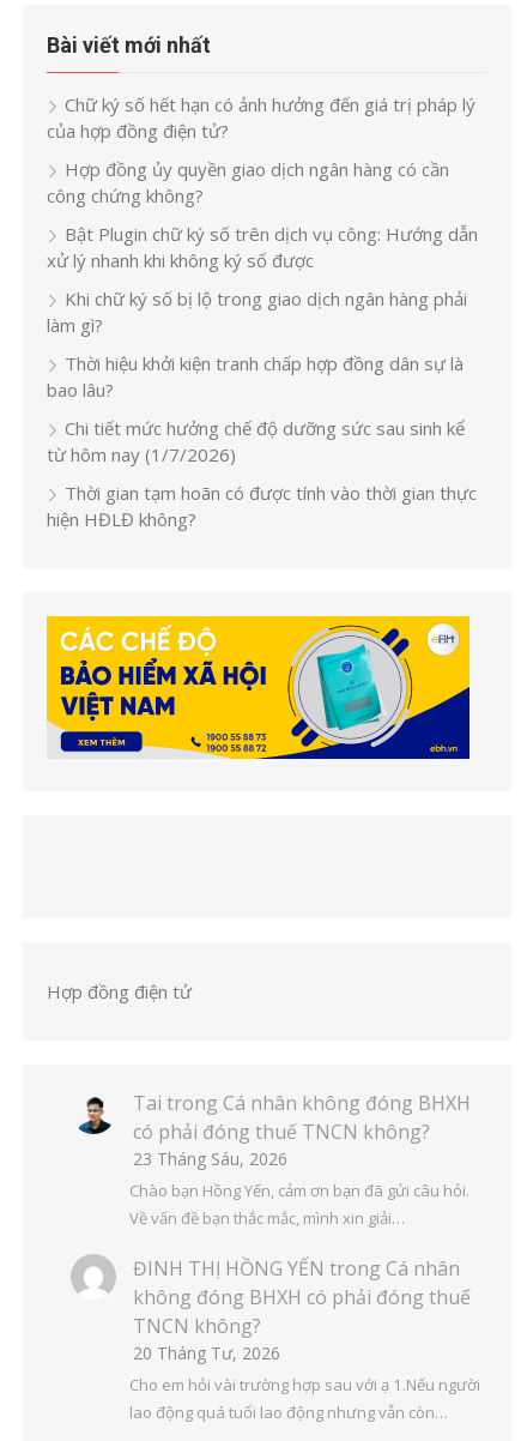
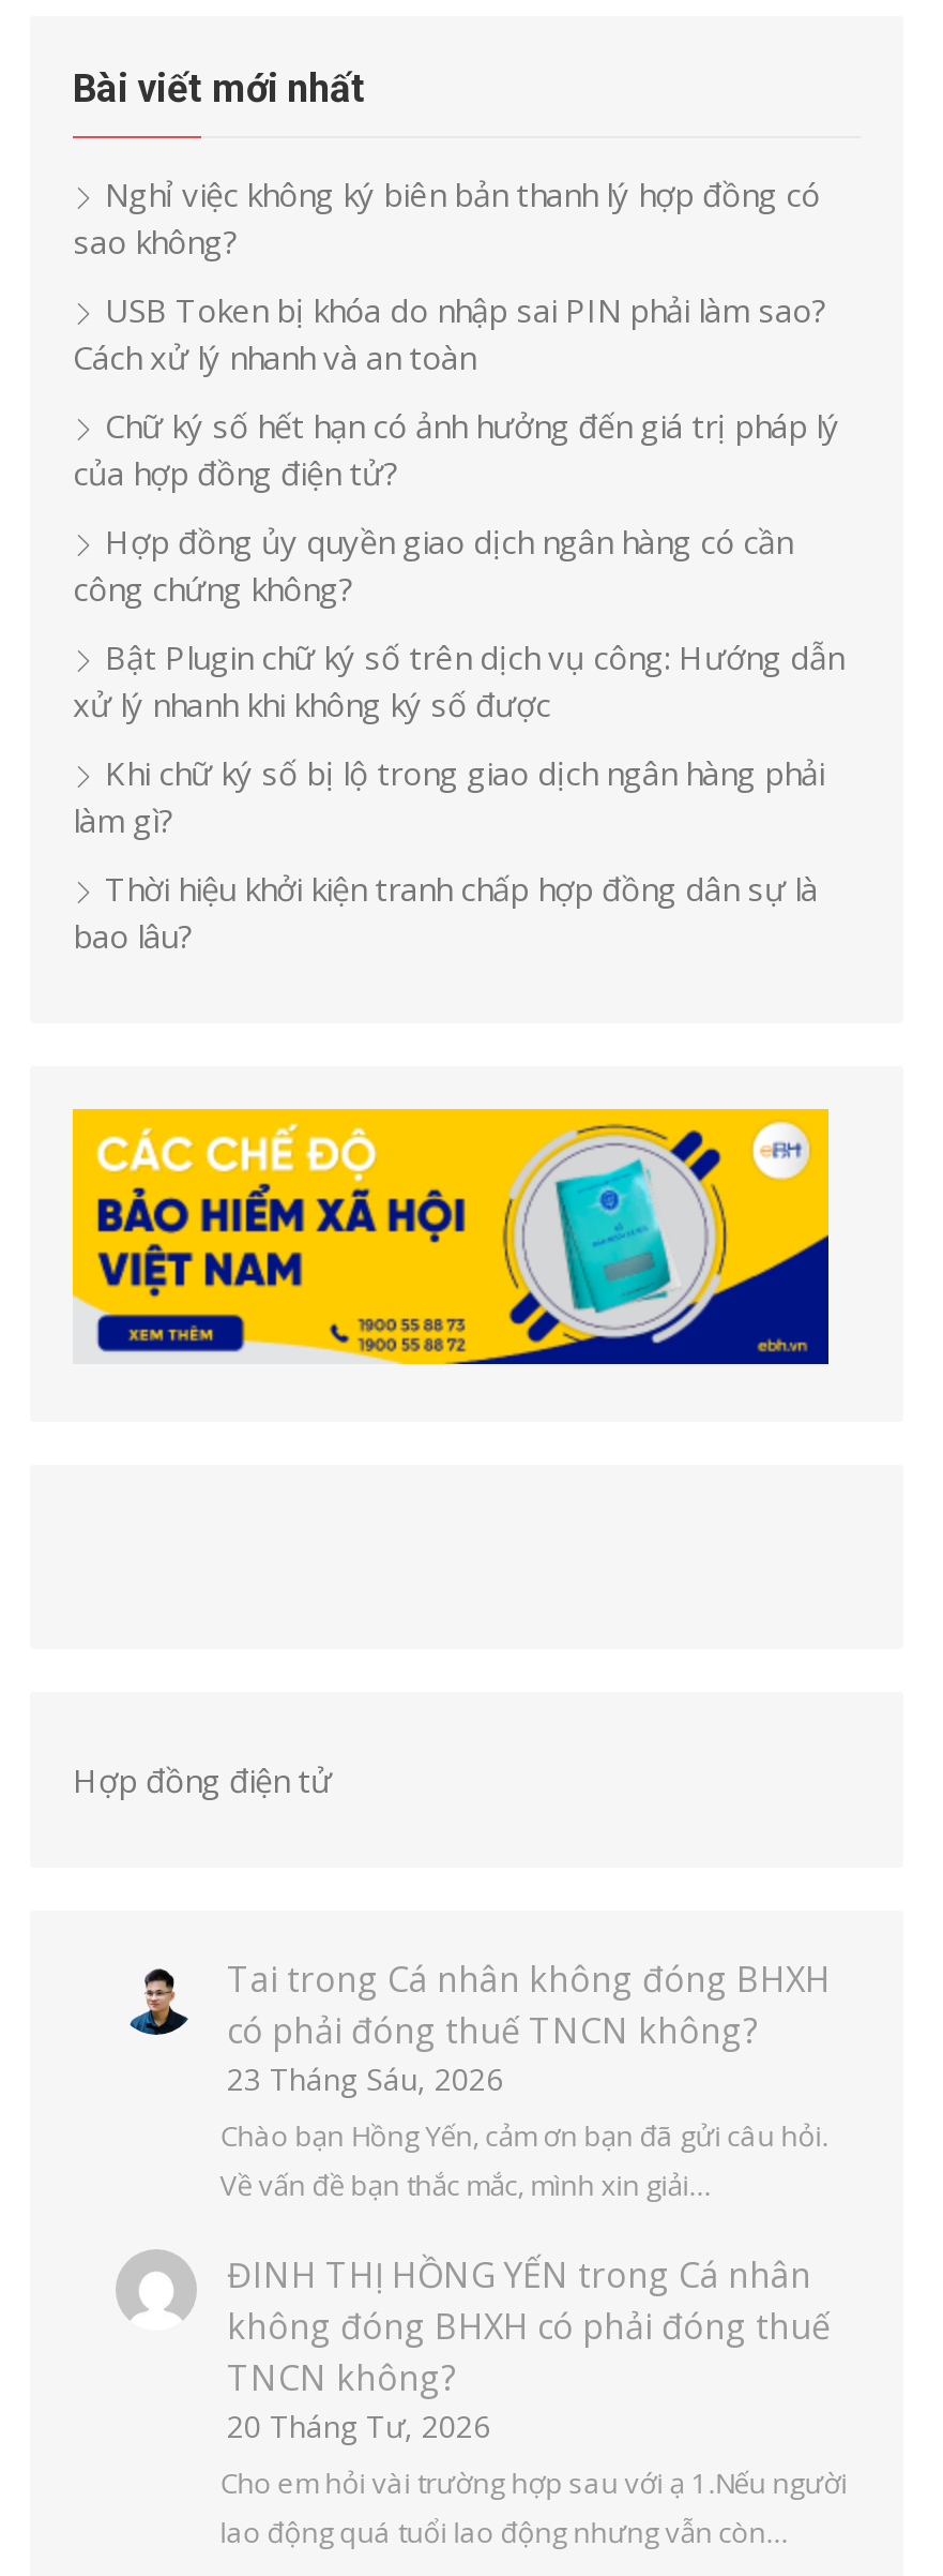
none -> [73,173,826,378] Nghỉ việc không ký biên bản thanh lý hợp đồng có | sao không? | USB Token bị khóa do nhập sai PIN phải làm sao? | Cách xử lý nhanh và an toàn
moved [47,92,478,402] -> [73,404,843,957]: Chữ ký số hết hạn có ảnh hưởng đến giá trị pháp lý | của hợp đồng điện tử? | Hợp đồng ủy quyền giao dịch ngân hàng có cần | ... | Thời hiệu khởi kiện tranh chấp hợp đồng dân sự là | bao lâu?
[47,416,477,531] Chi tiết mức hưởng chế độ dưỡng sức sau sinh kể | từ hôm nay (1/7/2026) | Thời gian tạm hoãn có được tính vào thời gian thực | hiện HĐLĐ không? -> none

